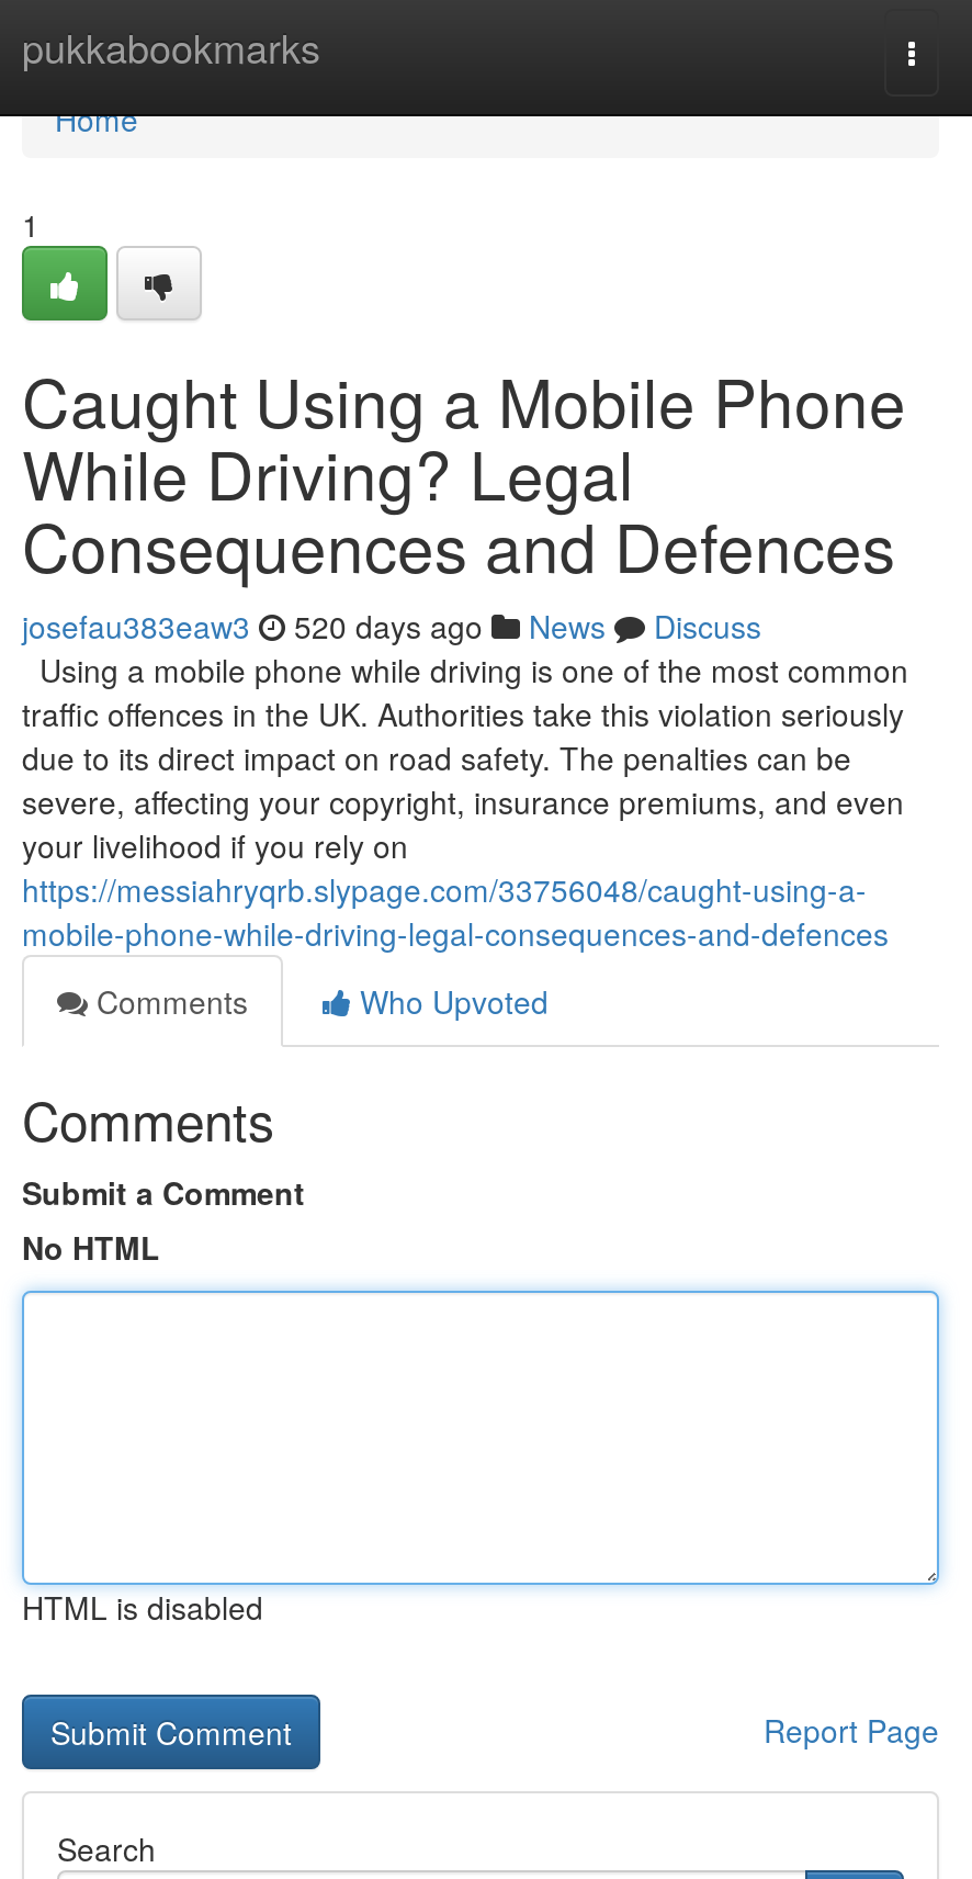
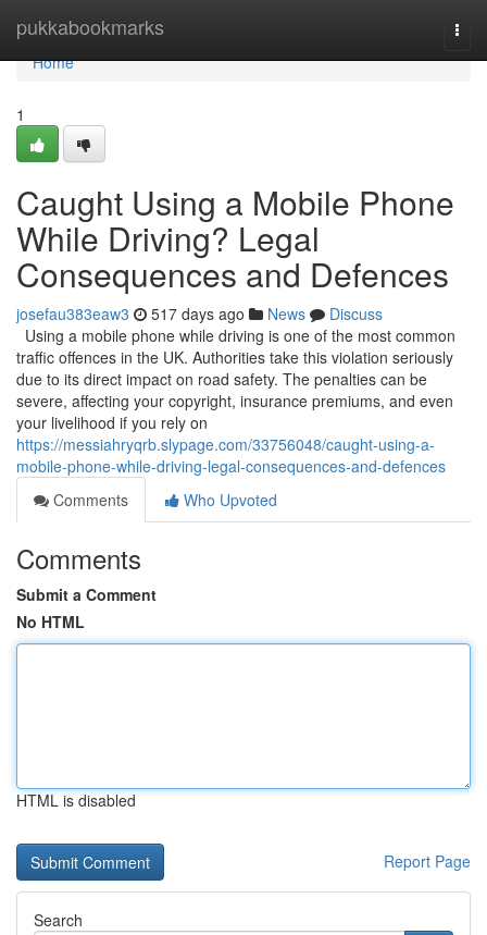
[22,604,761,648] josefau383eaw3 520 days ago News Discuss -> [16,303,383,324] josefau383eaw3 517 days ago News Discuss

